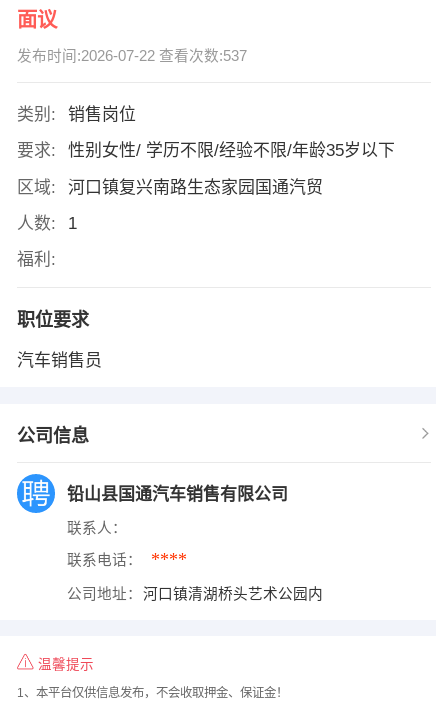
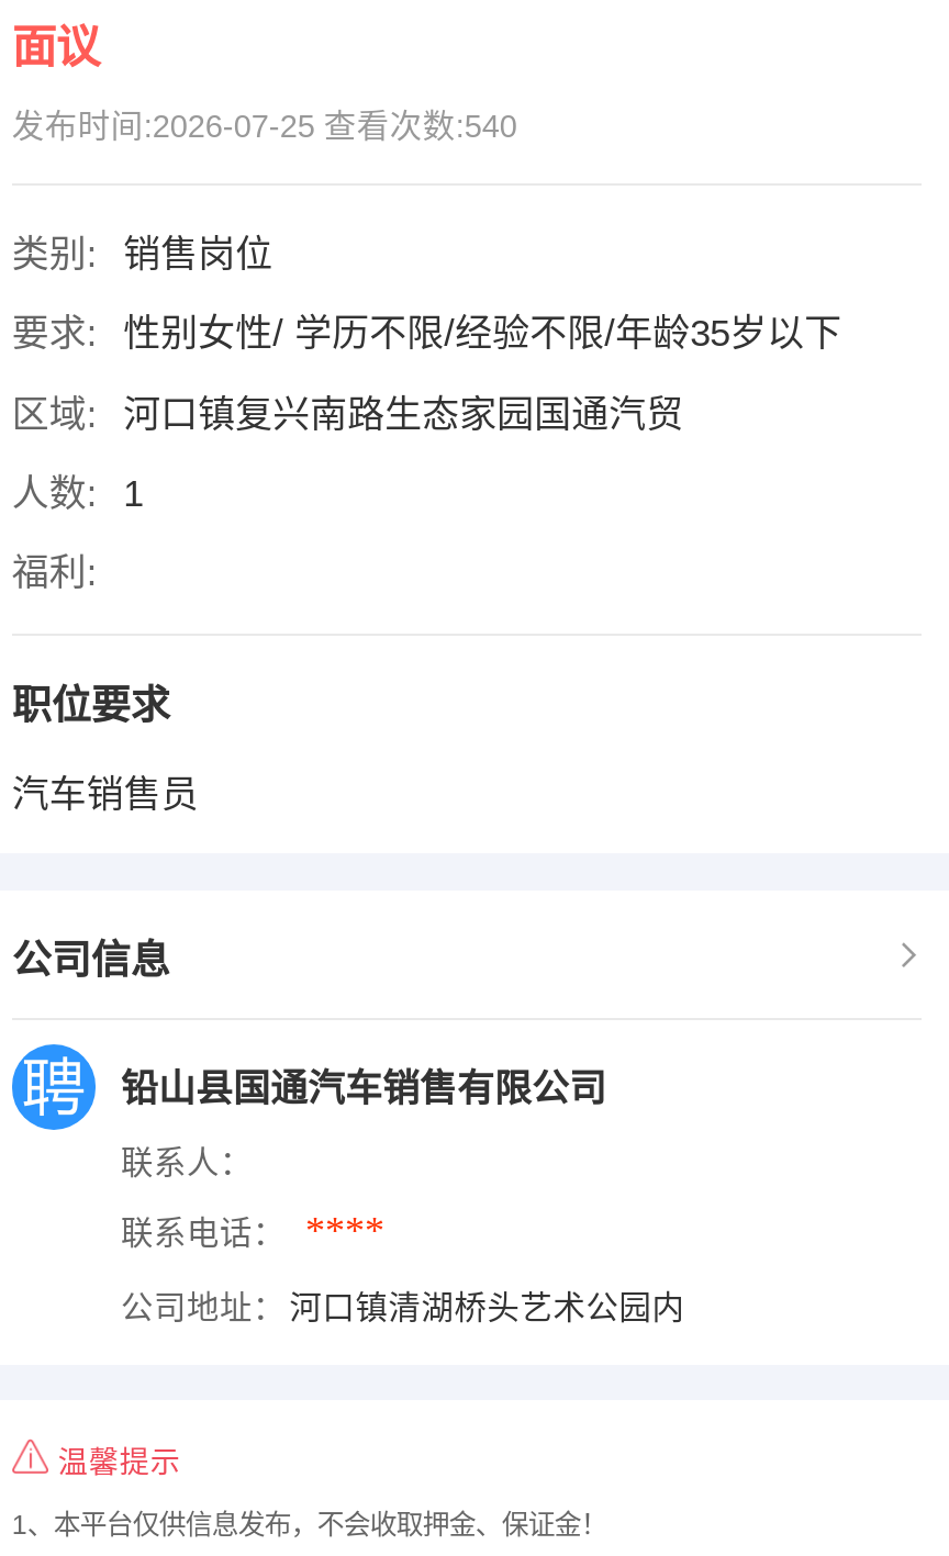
[17,48,247,64] 发布时间:2026-07-22 查看次数:537 -> [12,109,517,144] 发布时间:2026-07-25 查看次数:540

